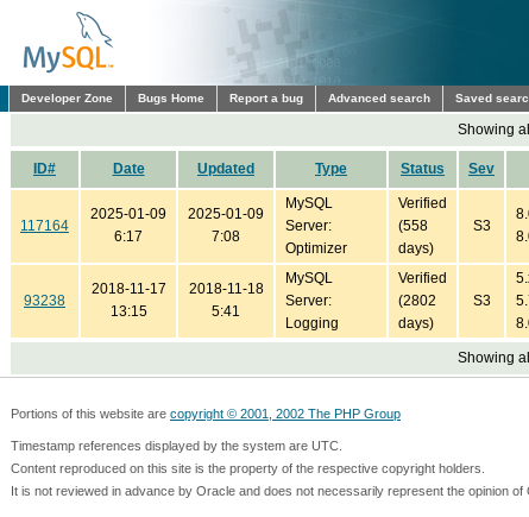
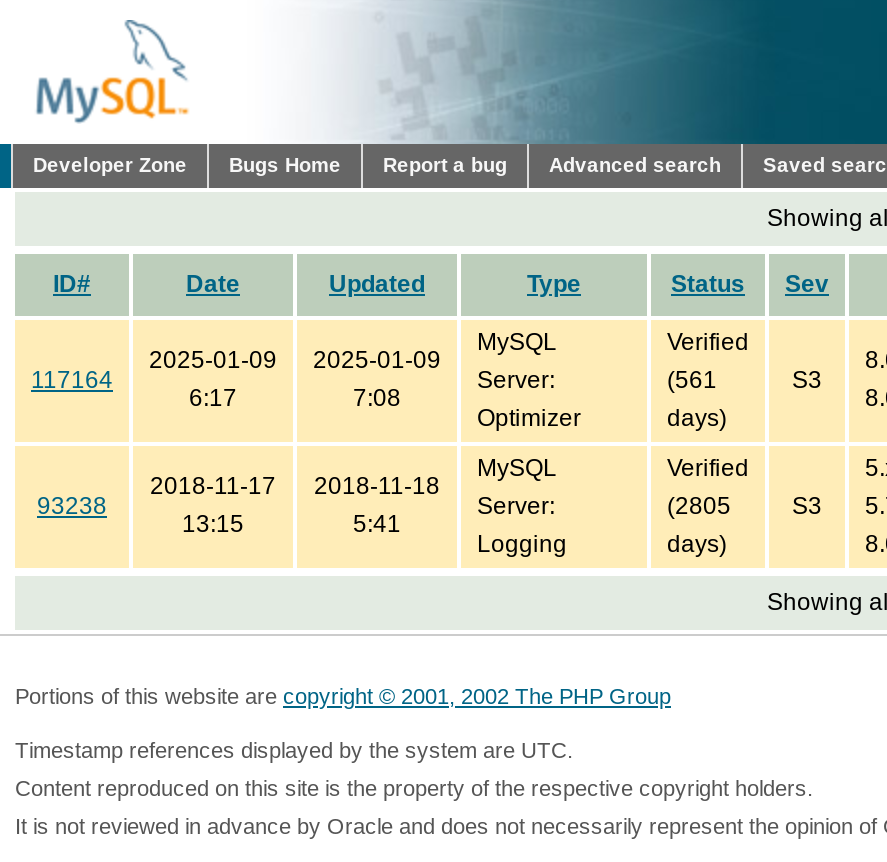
[398,217,428,234] (558 -> [667,366,717,394] (561
[398,292,436,309] (2802 -> [667,492,731,520] (2805

